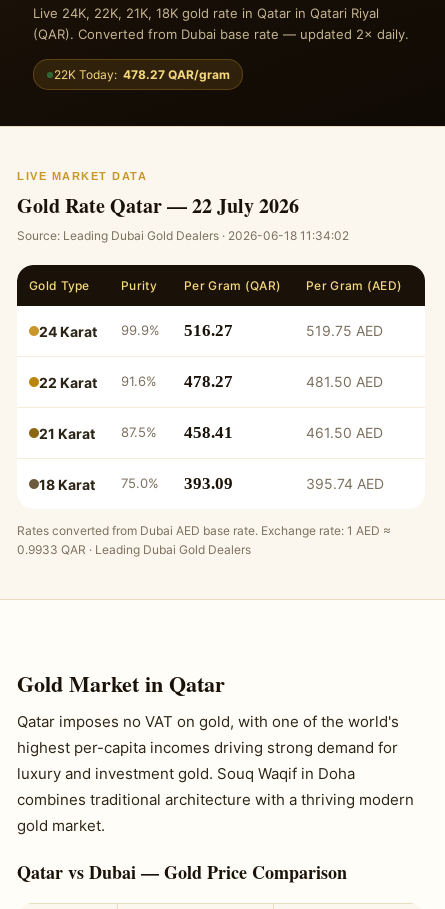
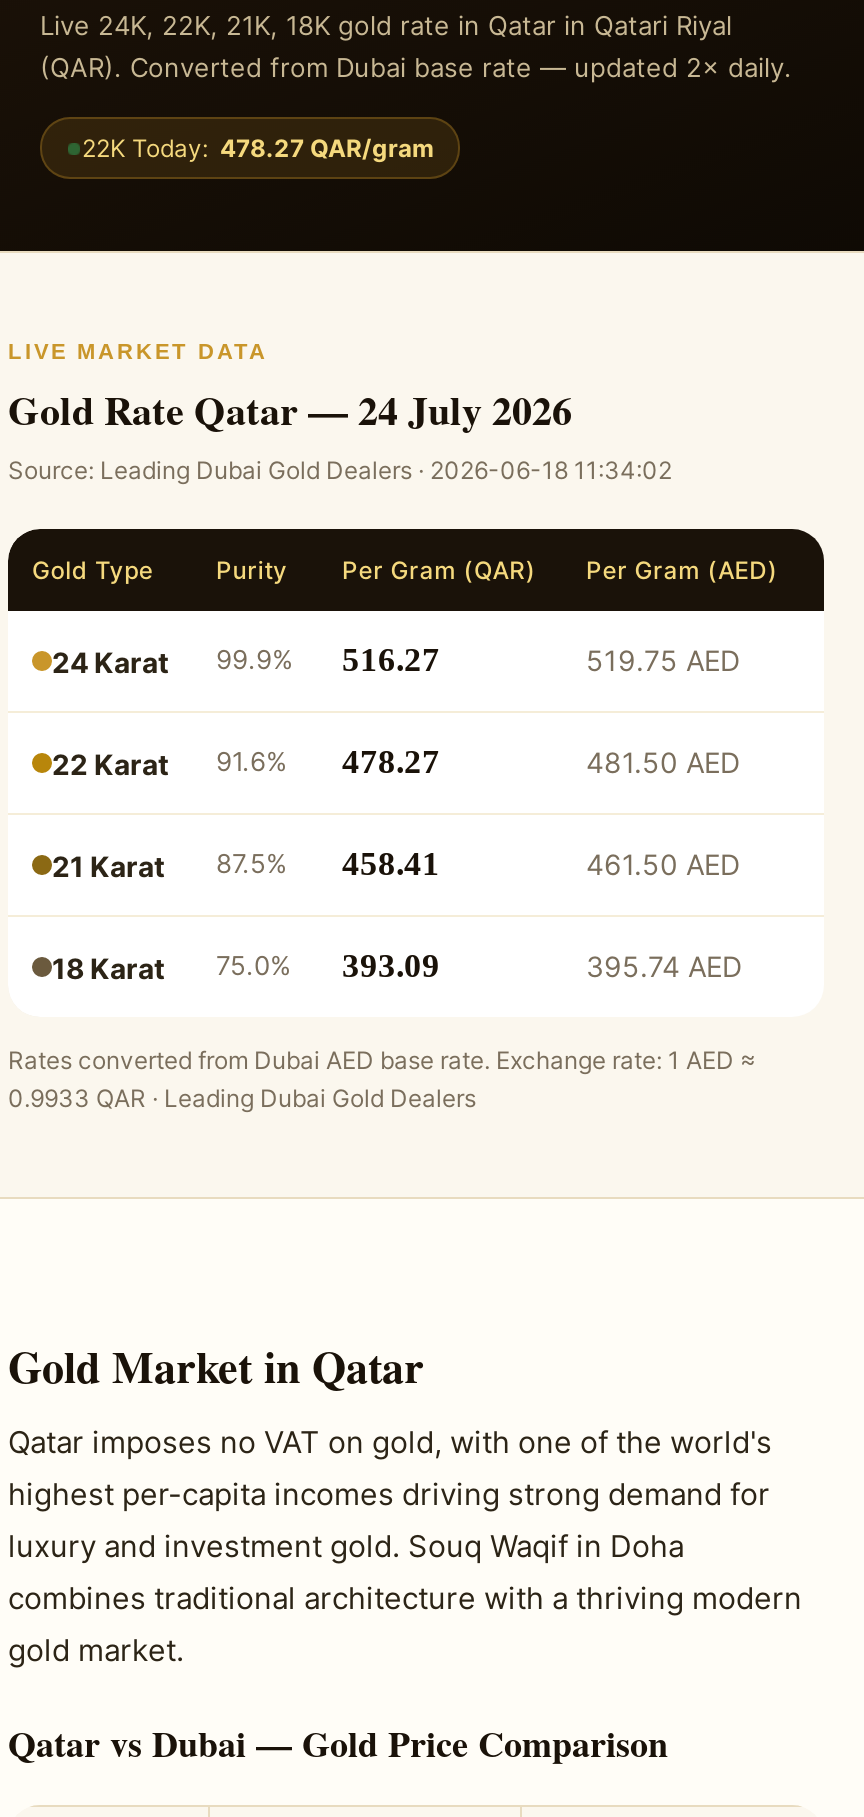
[17,191,299,220] Gold Rate Qatar — 22 July 2026 -> [8,381,572,439] Gold Rate Qatar — 24 July 2026

